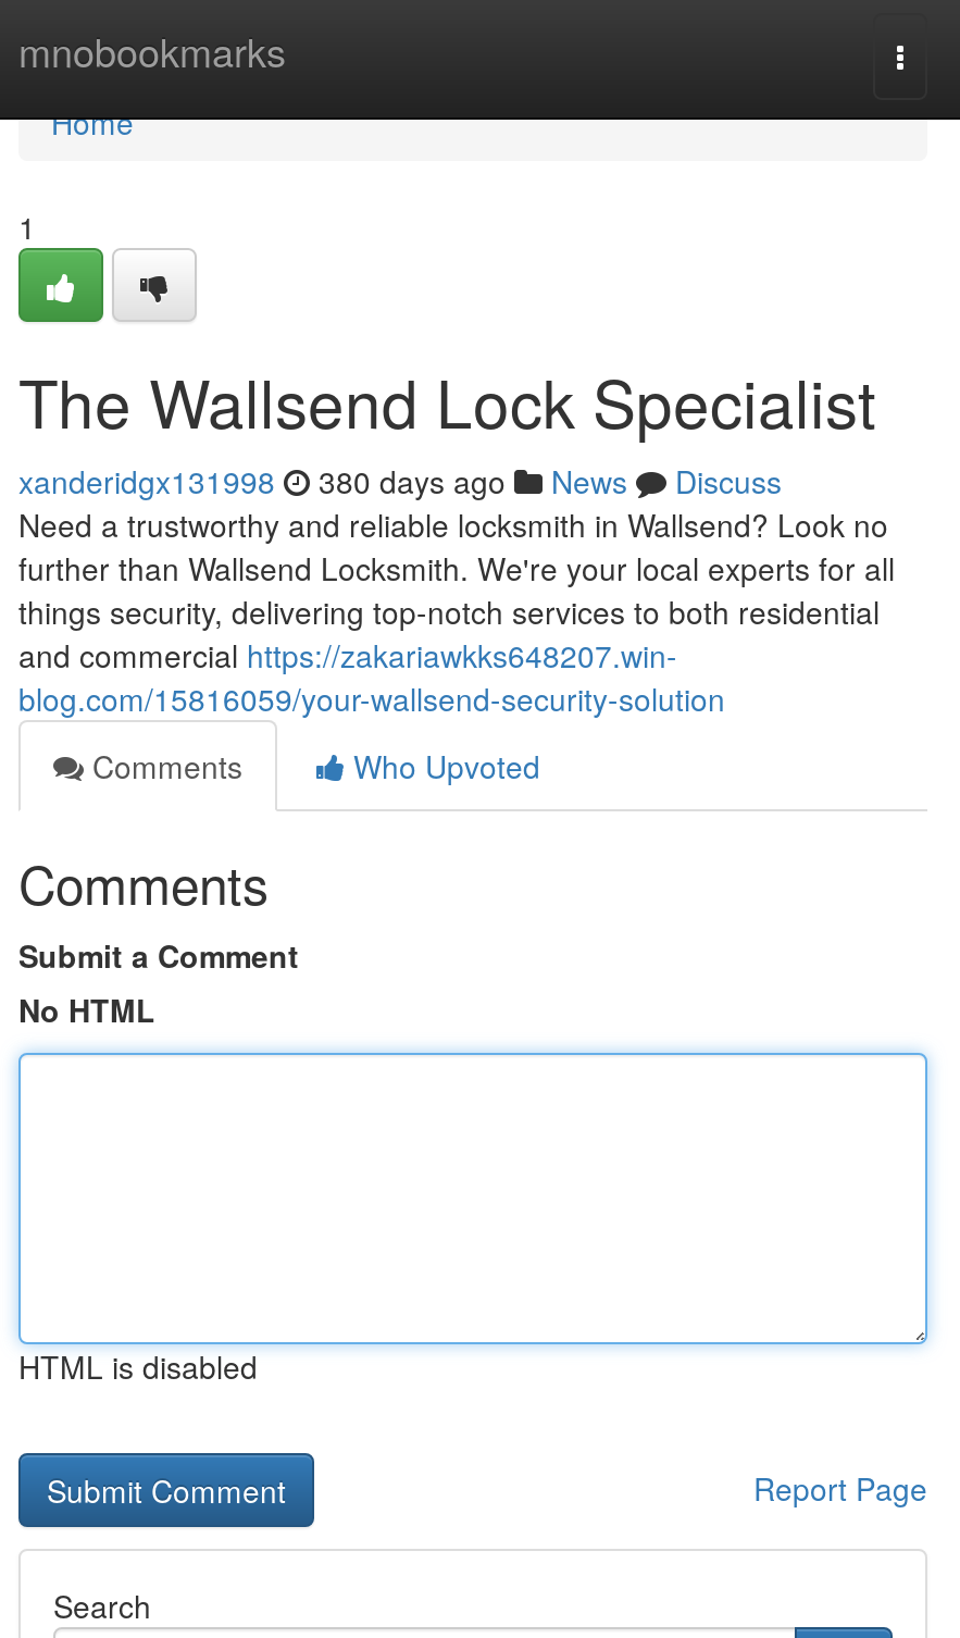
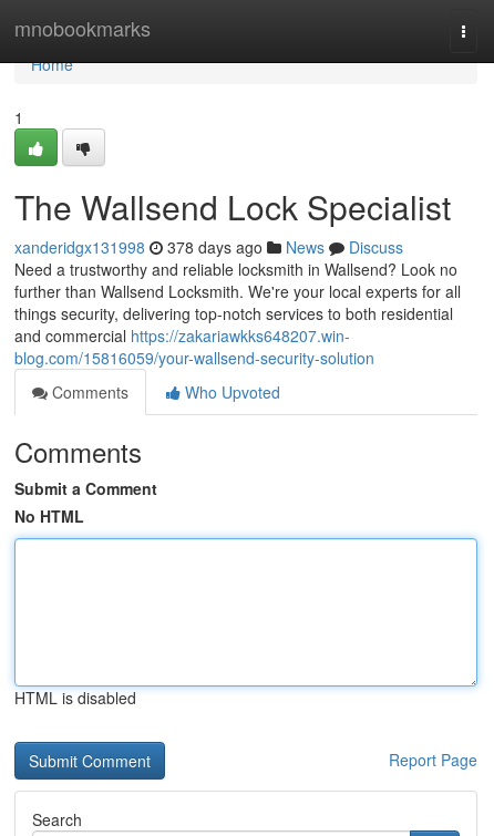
[18,459,782,502] xanderidgx131998 380 days ago News Discuss -> [14,236,403,258] xanderidgx131998 378 days ago News Discuss

